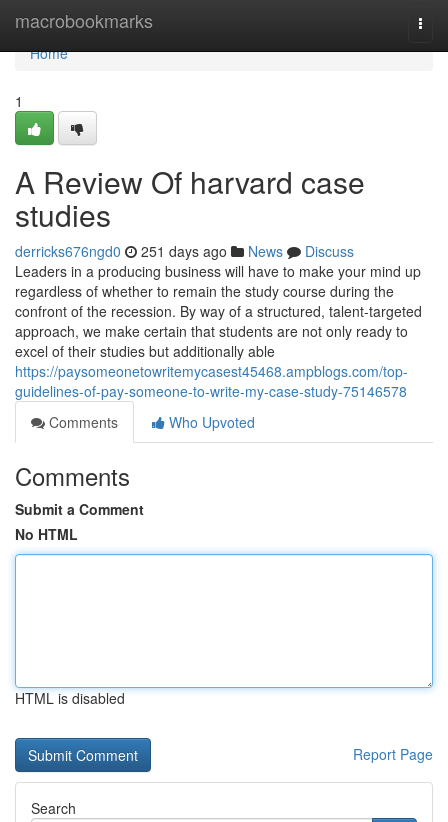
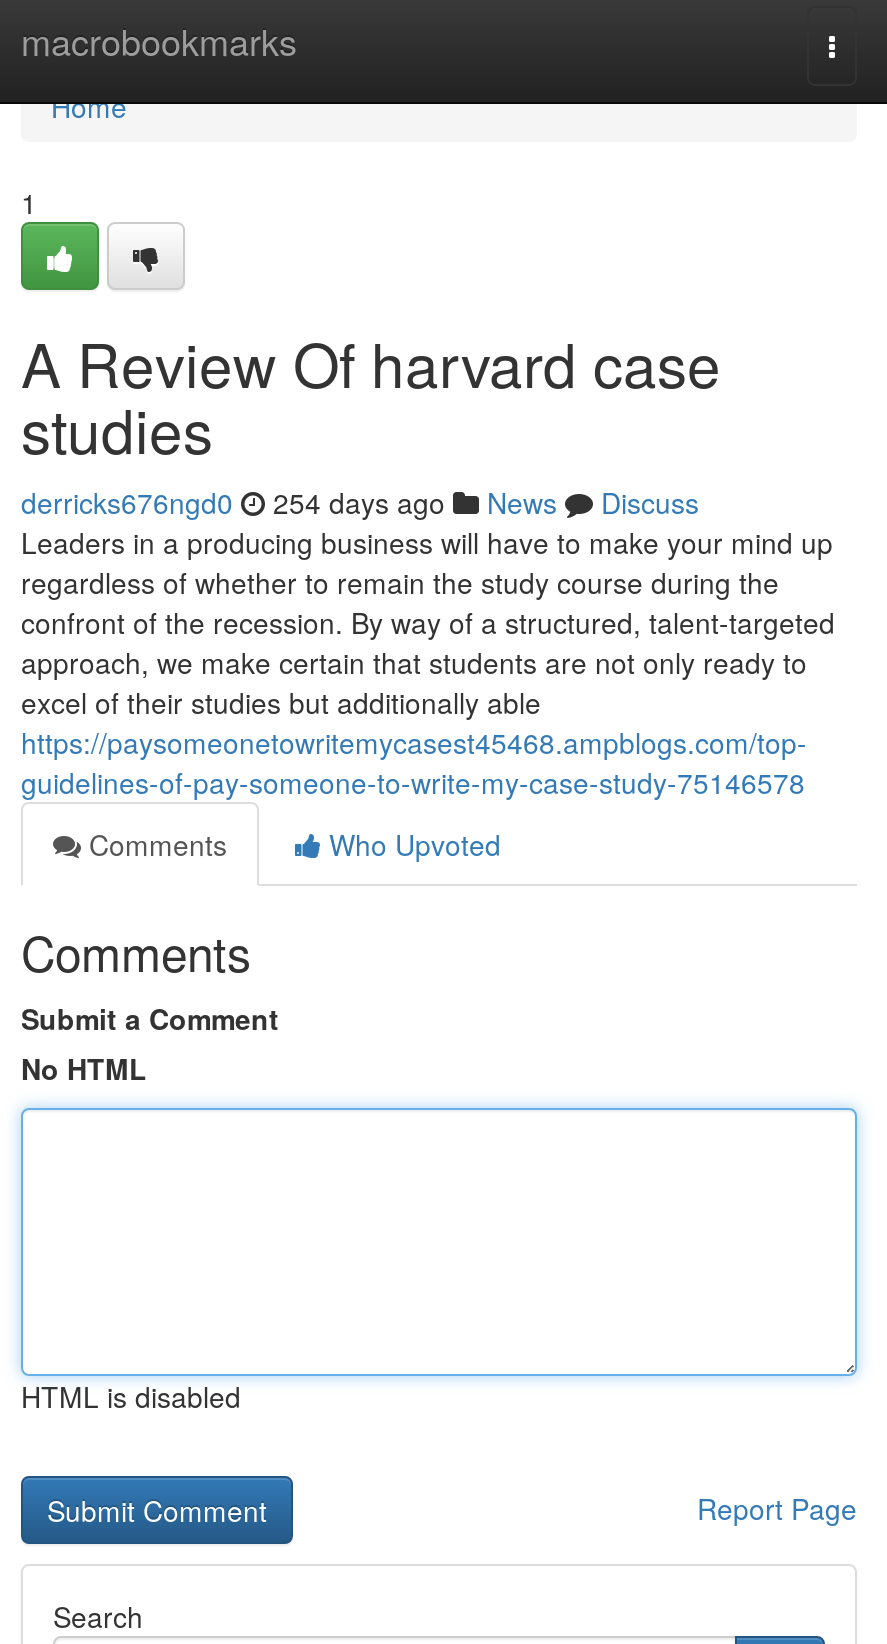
[15,241,354,261] derricks676ngd0 251 days ago News Discuss -> [21,482,699,522] derricks676ngd0 254 days ago News Discuss

